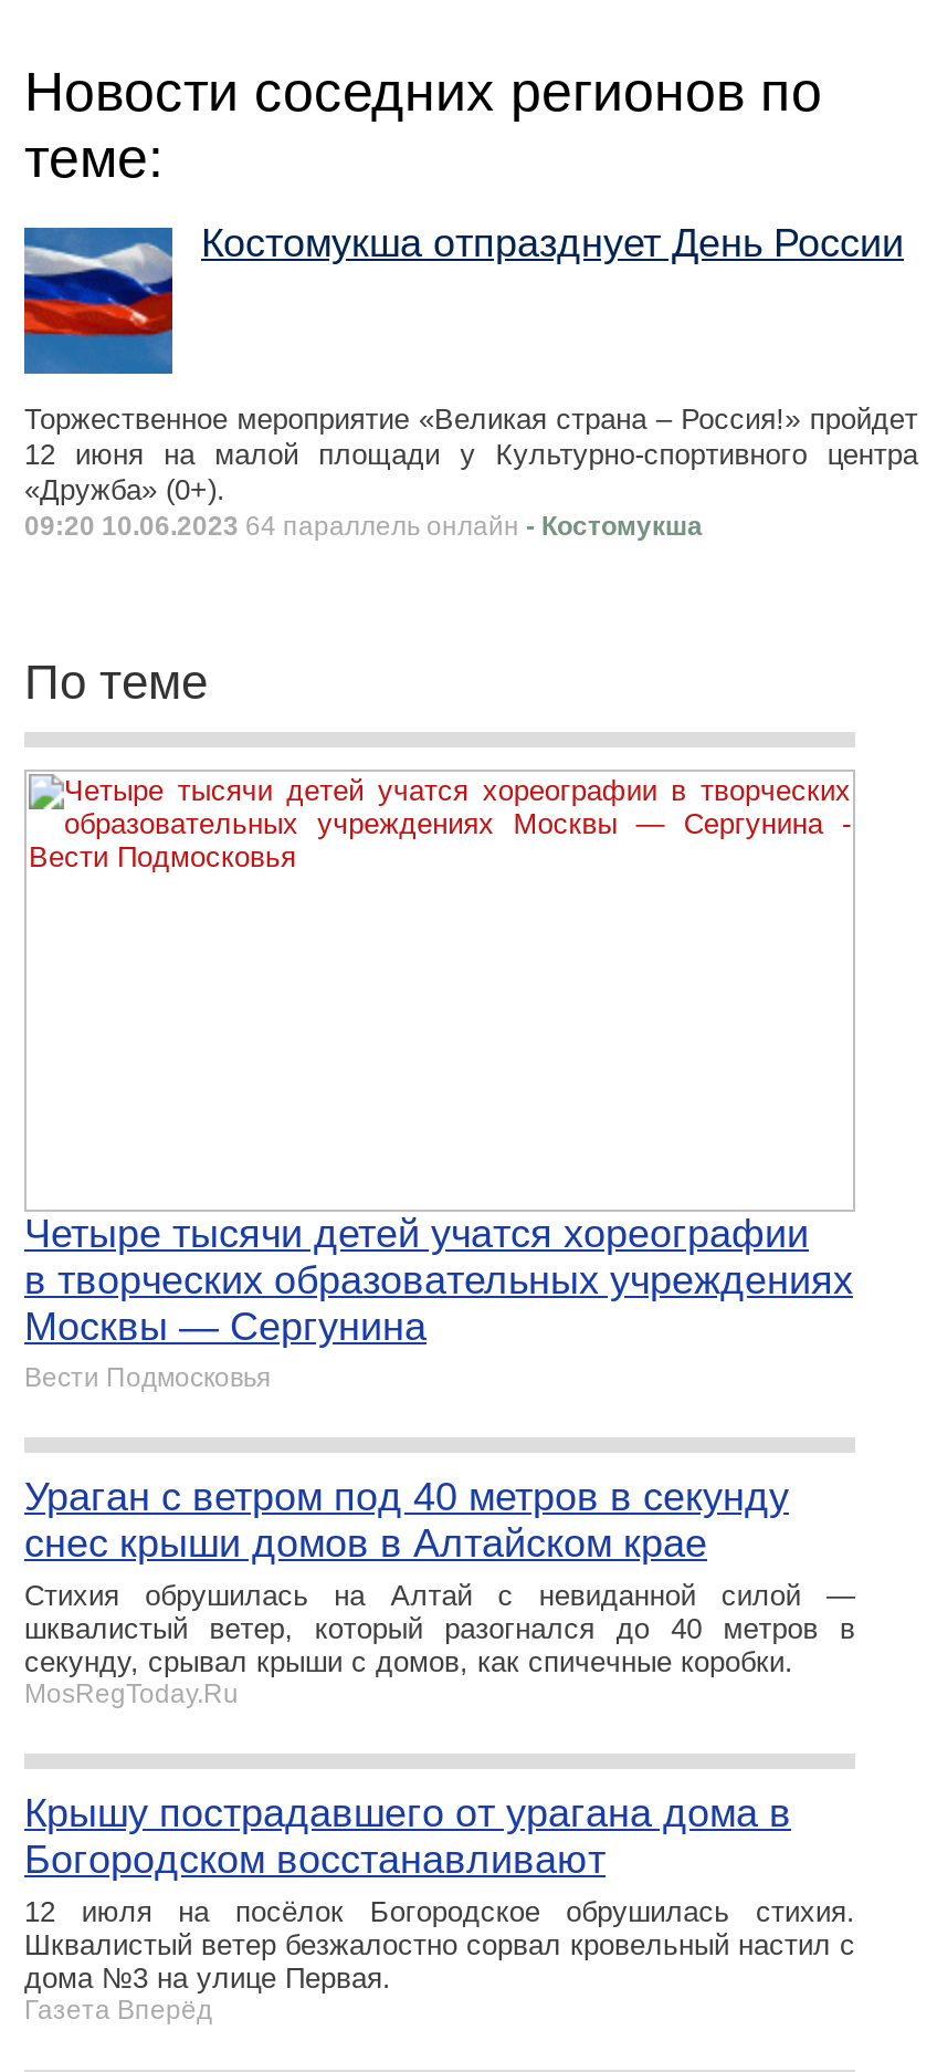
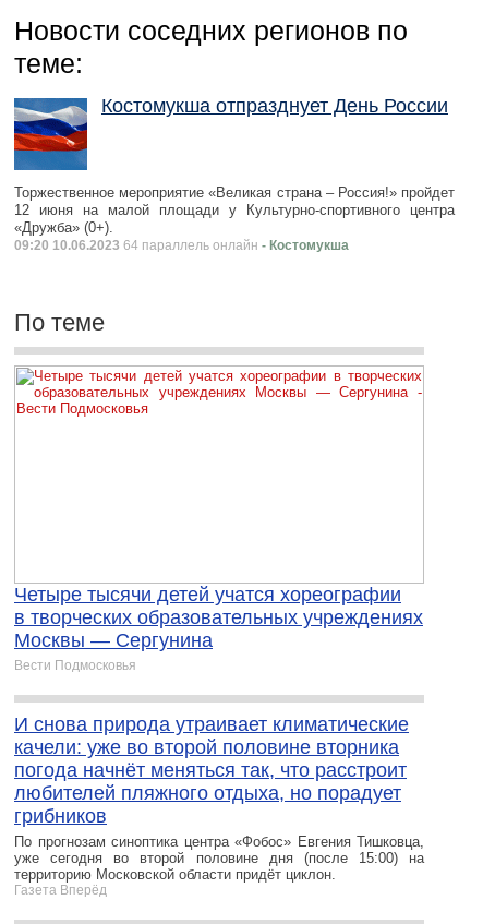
[24,1475,855,1994] Ураган с ветром под 40 метров в секунду | снес крыши домов в Алтайском крае | Стихия обрушилась на Алтай с невиданной силой — | шквалистый ветер, который разогнался до 40 метров в | секунду, срывал крыши с домов, как спичечные коробки. | MosRegToday.Ru | Крышу пострадавшего от урагана дома в | Богородском восстанавливают | 12 июля на посёлок Богородское обрушилась стихия. | Шквалистый ветер безжалостно сорвал кровельный настил с | дома №3 на улице Первая. -> [14,713,424,882] И снова природа утраивает климатические | качели: уже во второй половине вторника | погода начнёт меняться так, что расстроит | любителей пляжного отдыха, но порадует | грибников | По прогнозам синоптика центра «Фобос» Евгения Тишковца, | уже сегодня во второй половине дня (после 15:00) на | территорию Московской области придёт циклон.

